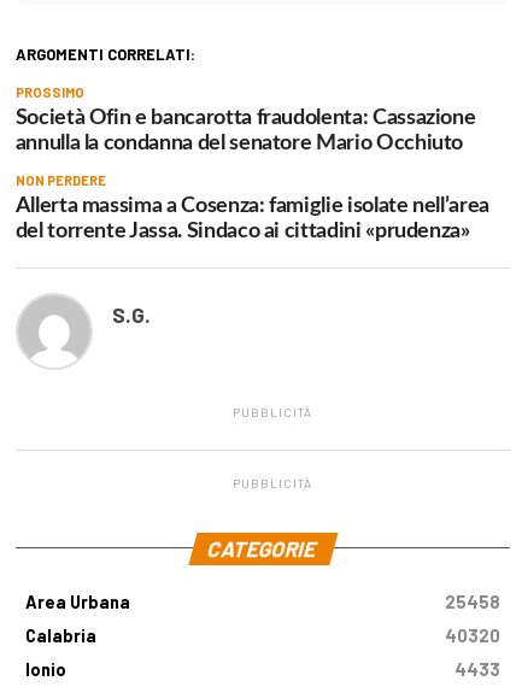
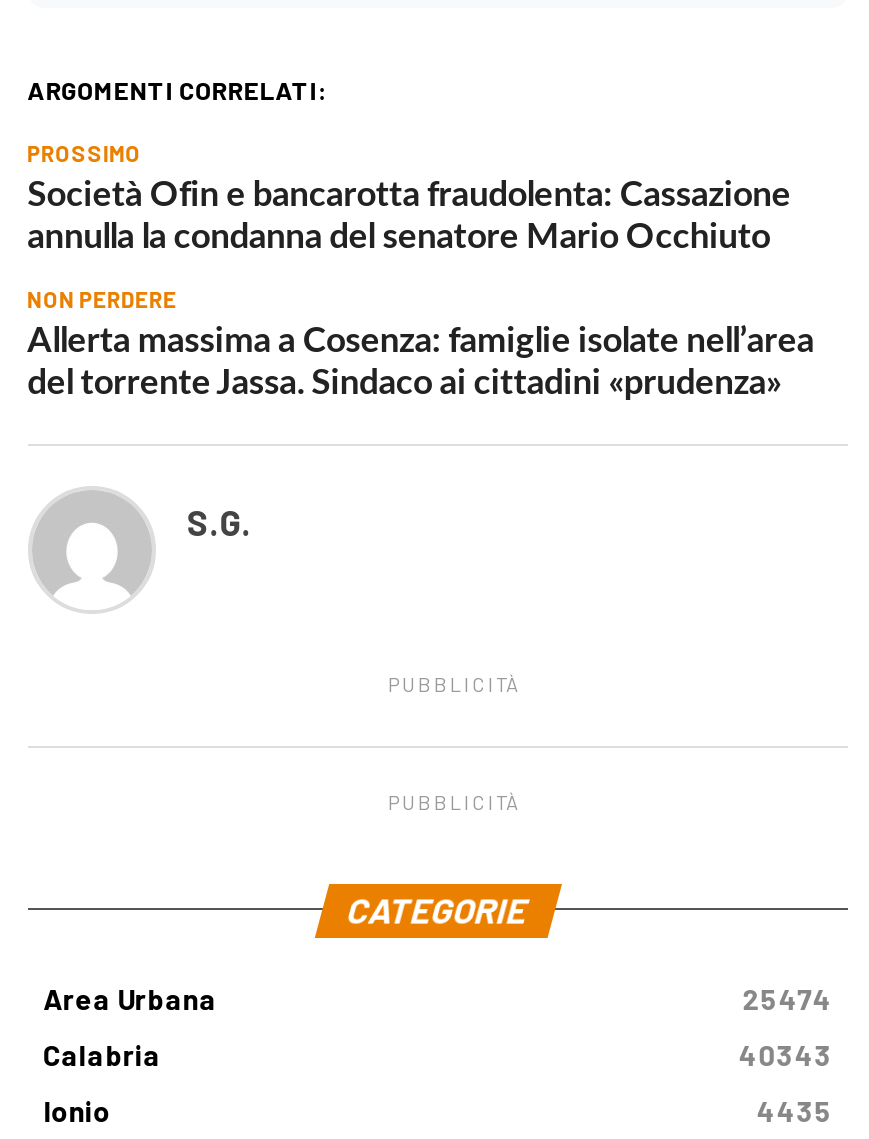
[445,591,501,612] 25458 -> [743,981,833,1015] 25474
[445,625,501,646] 40320 -> [739,1037,833,1071] 40343
[455,659,501,679] 4433 -> [757,1093,833,1127] 4435

